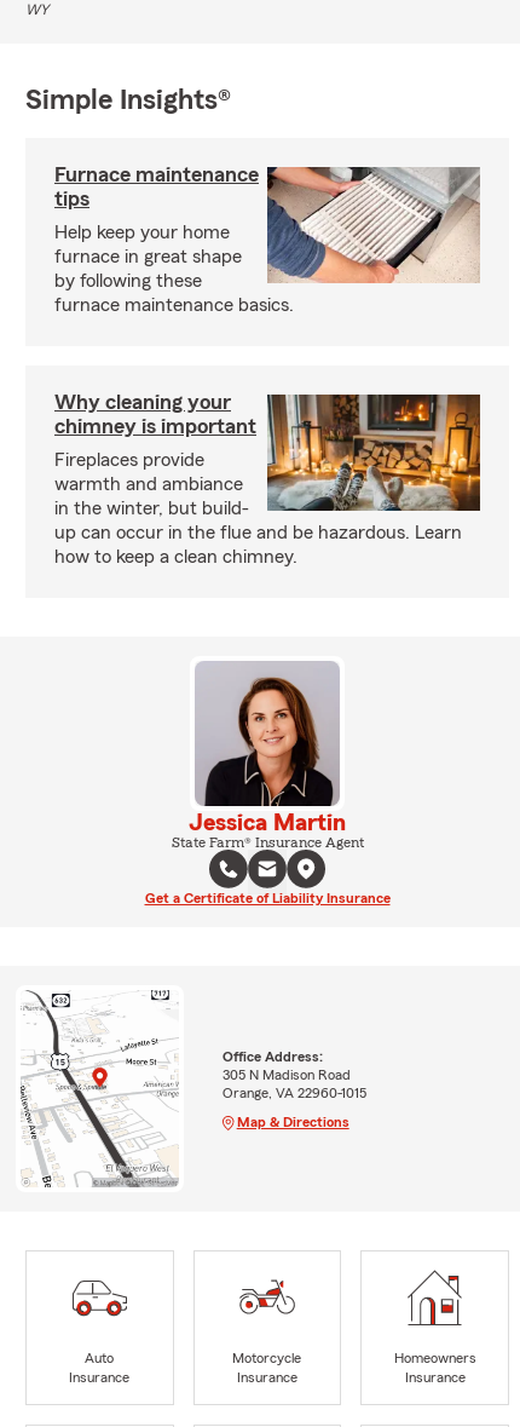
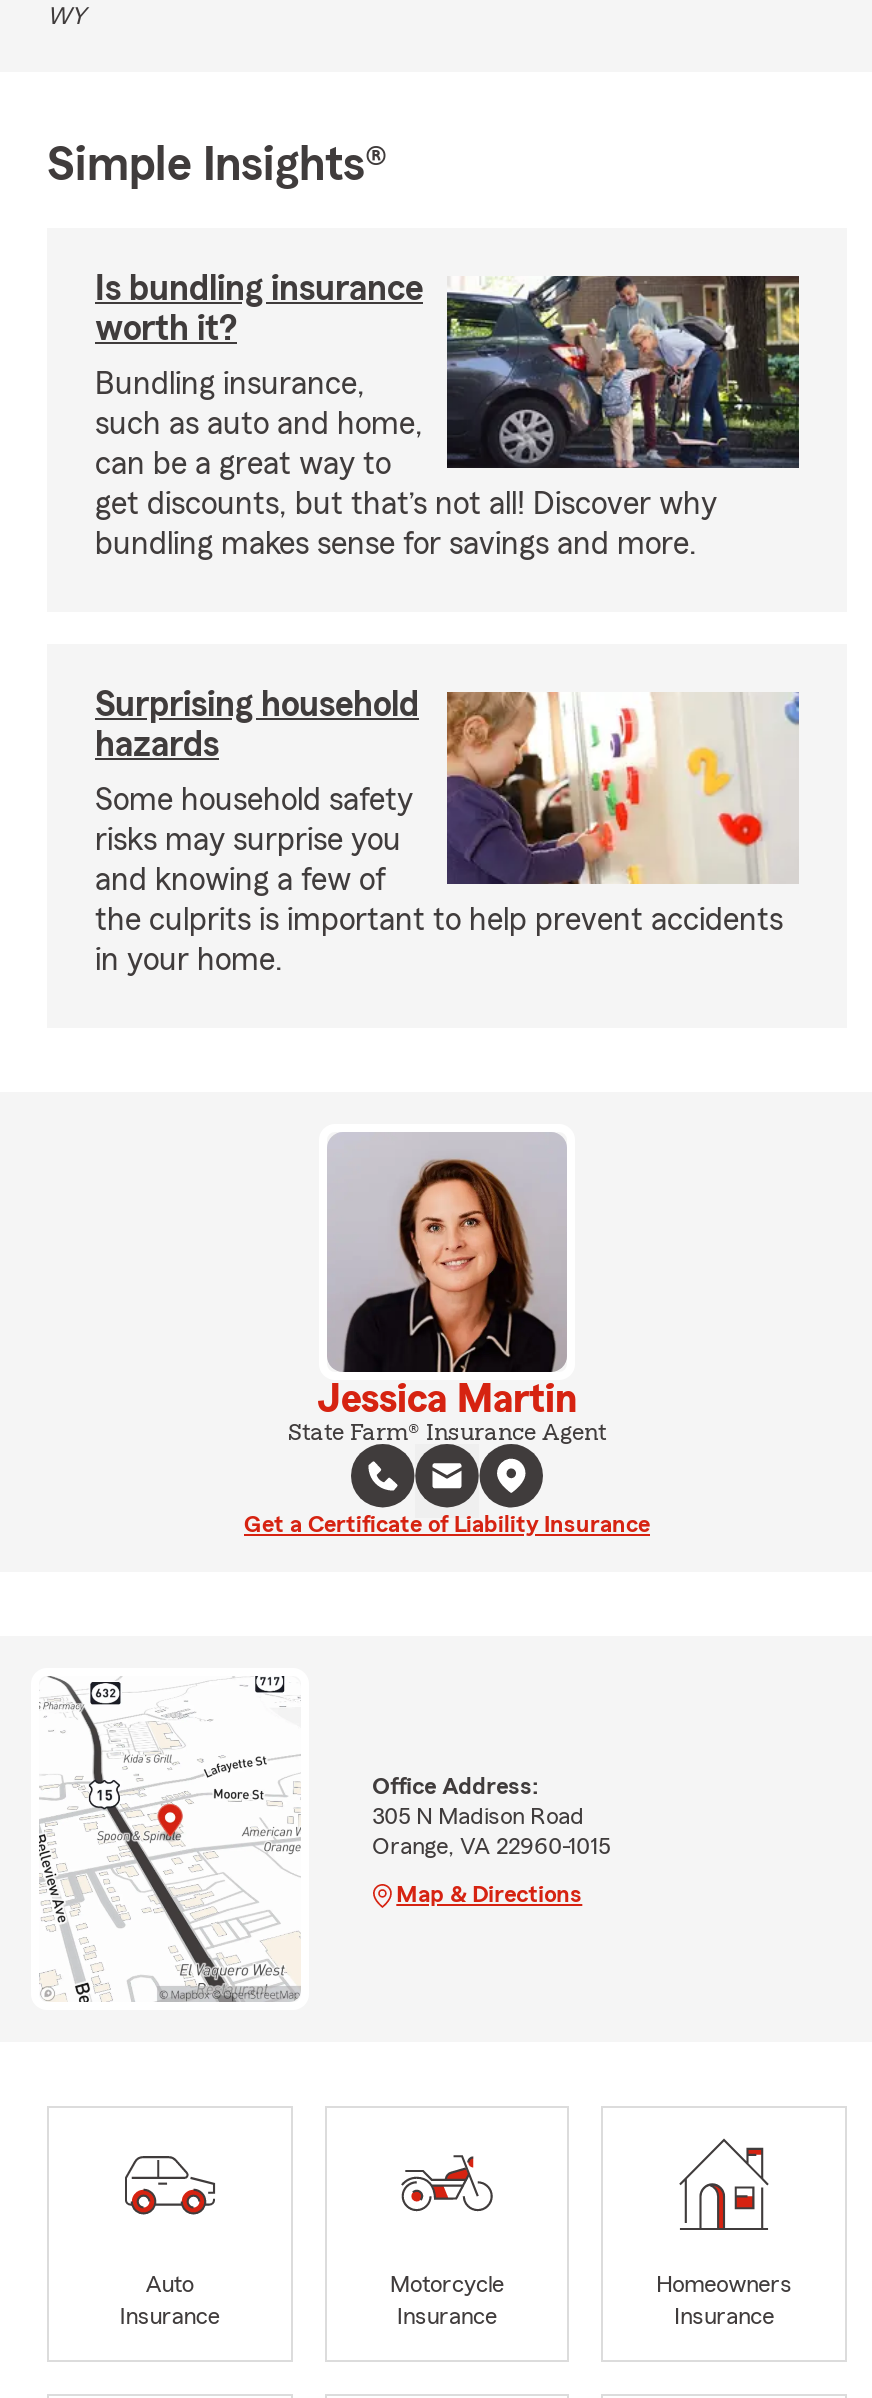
[54,163,259,209] Furnace maintenance | tips -> [95,270,423,346] Is bundling insurance | worth it?
[54,166,480,314] [image] | Help keep your home | furnace in great shape | by following these | furnace maintenance basics. -> [95,274,801,560] [image] | Bundling insurance, | such as auto and home, | can be a great way to | get discounts, but that’s not all! Discover why | bundling makes sense for savings and more.
[54,391,256,437] Why cleaning your | chimney is important -> [95,686,419,762] Surprising household | hazards
[54,393,481,566] [image] | Fireplaces provide | warmth and ambiance | in the winter, but build- | up can occur in the flue and be hazardous. Learn | how to keep a clean chimney. -> [95,690,801,976] [image] | Some household safety | risks may surprise you | and knowing a few of | the culprits is important to help prevent accidents | in your home.

